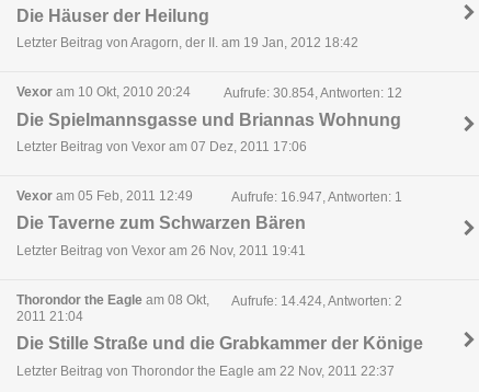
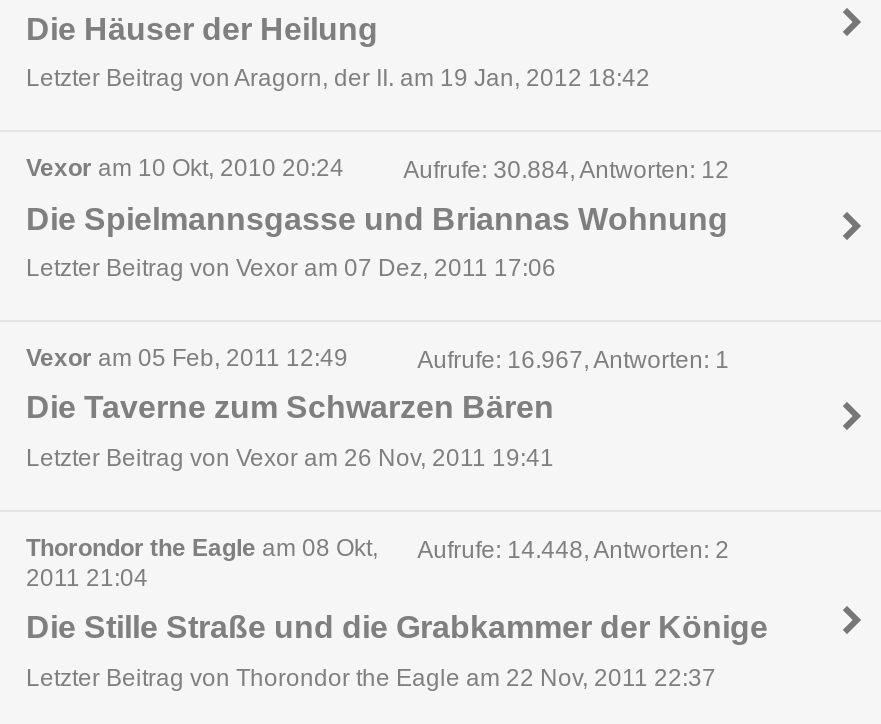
[223,86,402,101] Aufrufe: 30.854, Antworten: 12 -> [403,156,729,184] Aufrufe: 30.884, Antworten: 12
[231,190,402,205] Aufrufe: 16.947, Antworten: 1 -> [417,346,729,374] Aufrufe: 16.967, Antworten: 1
[231,293,402,309] Aufrufe: 14.424, Antworten: 2 -> [417,536,729,564] Aufrufe: 14.448, Antworten: 2

